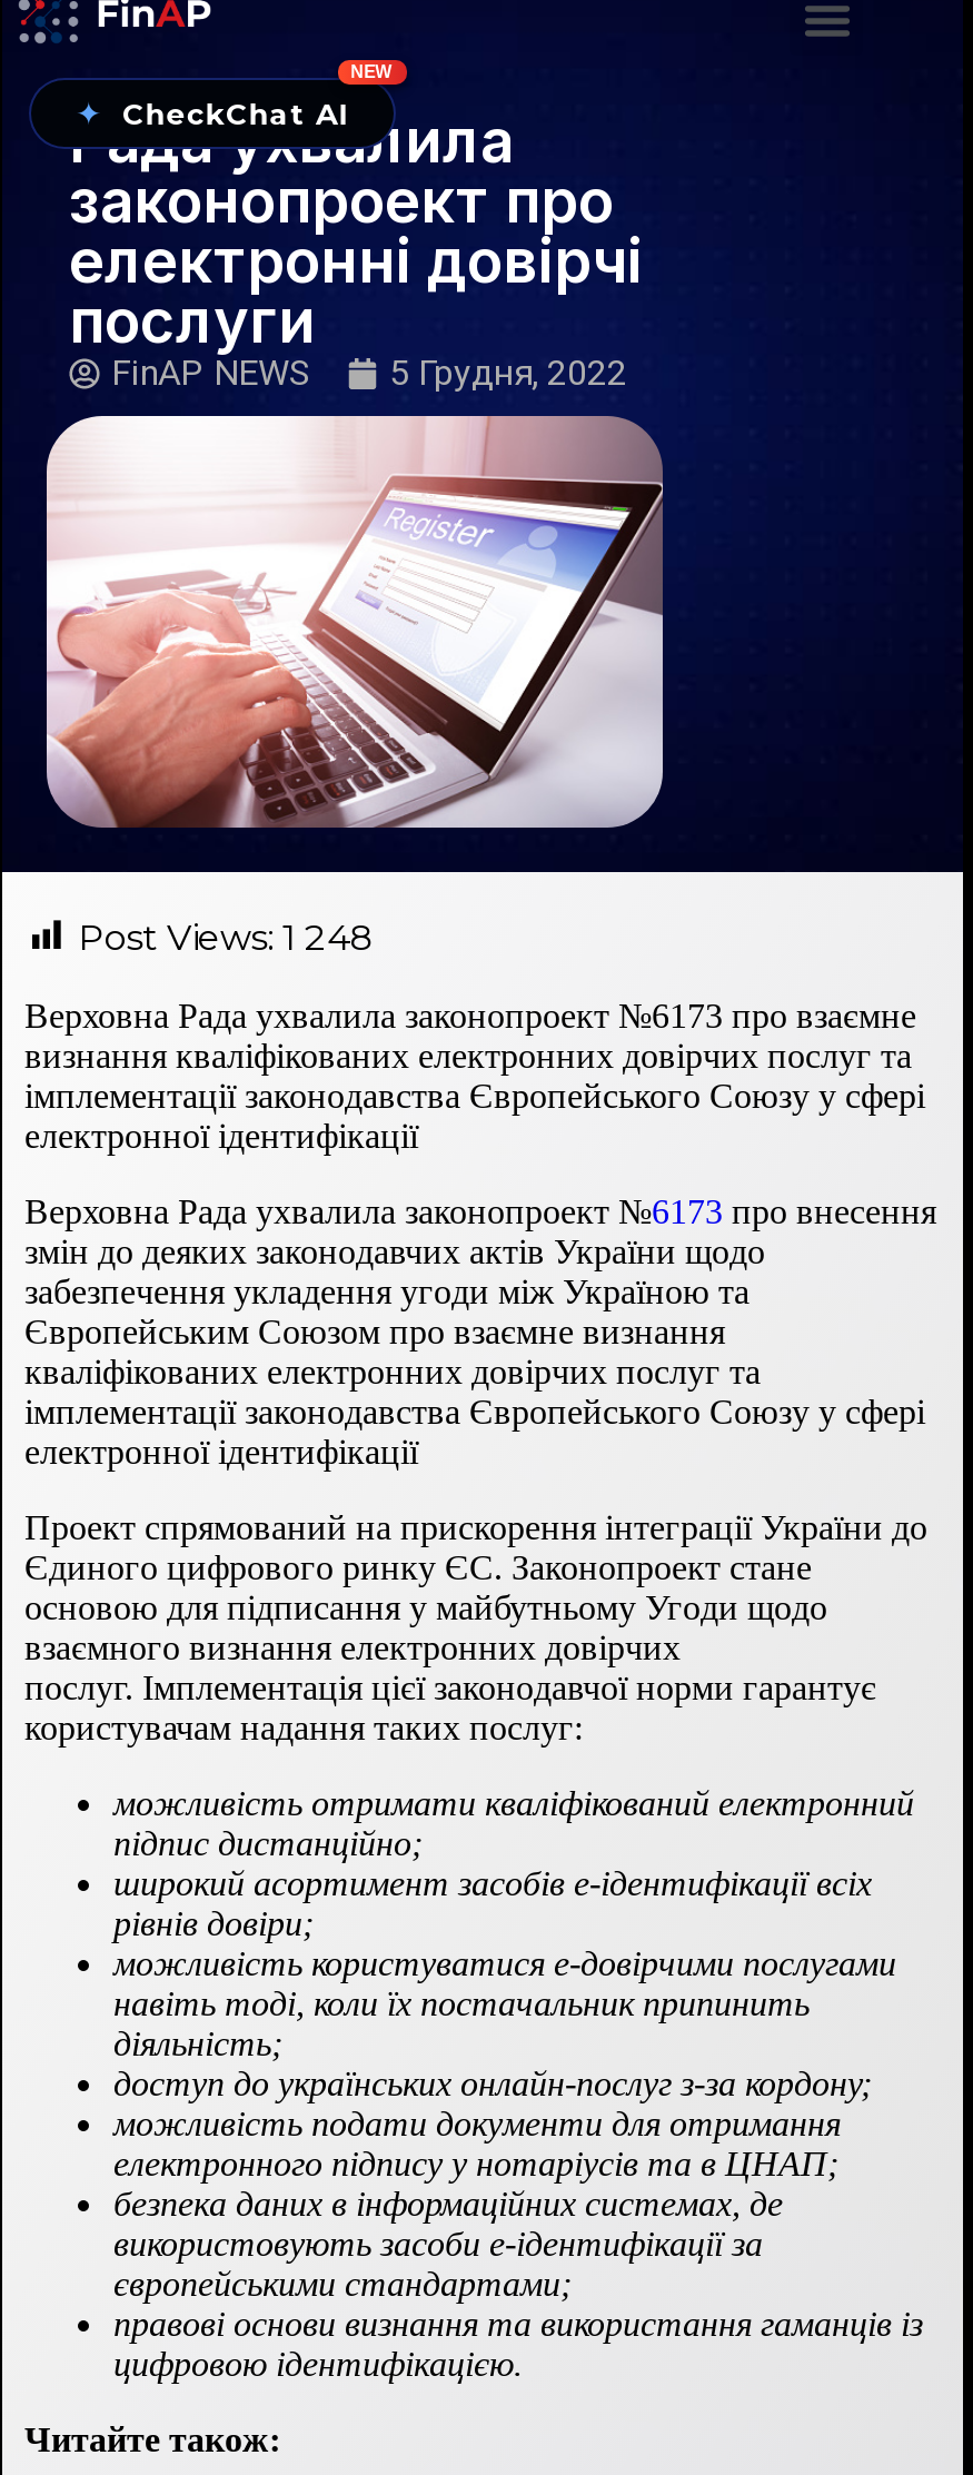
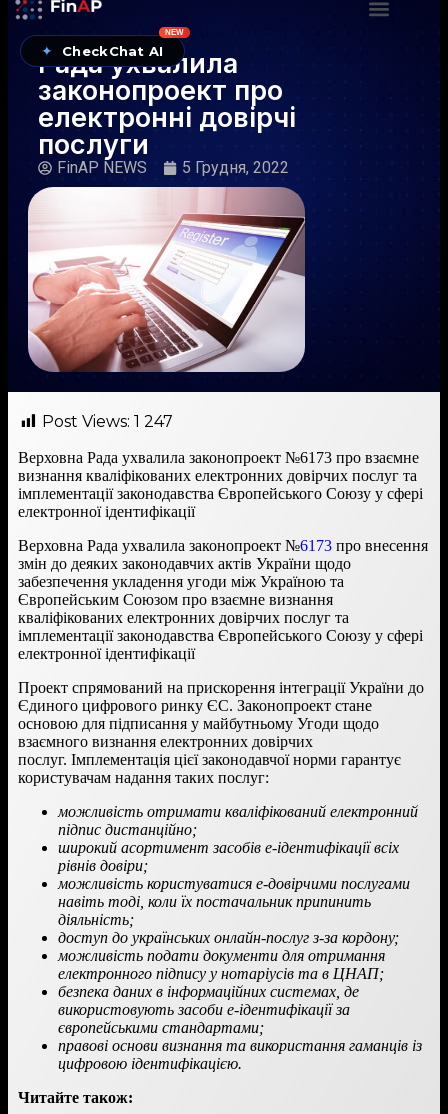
[78,915,374,958] Post Views: 1 248 -> [42,412,173,431] Post Views: 1 247

